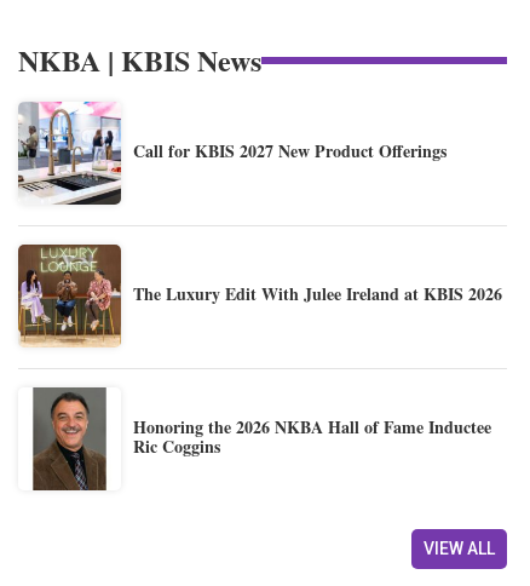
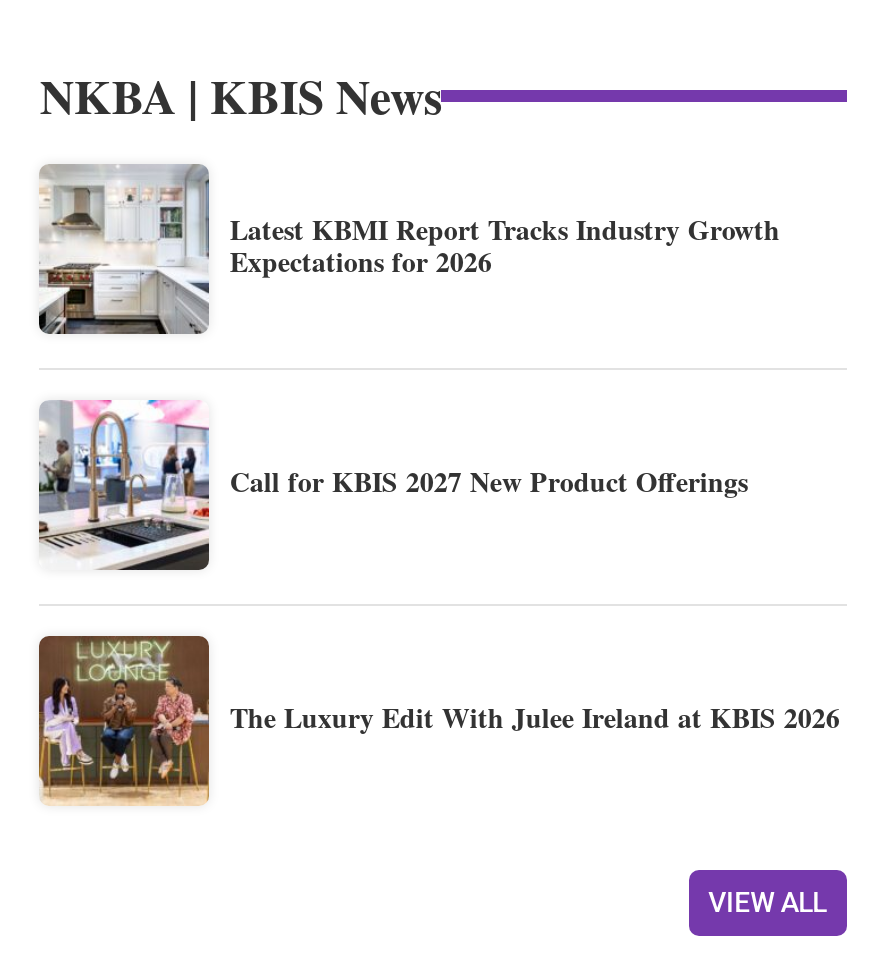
none -> [37,162,780,336] [image] | Latest KBMI Report Tracks Industry Growth | Expectations for 2026
moved [16,99,503,306] -> [35,396,840,738]: [image] | Call for KBIS 2027 New Product Offerings | The Luxury Edit With Julee Ireland at KBIS 2026
[31,387,492,492] [image] | Honoring the 2026 NKBA Hall of Fame Inductee | Ric Coggins -> none

